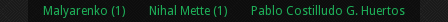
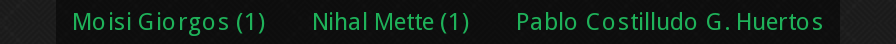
[43,4,125,18] Malyarenko (1) -> [72,9,264,37] Moisi Giorgos (1)

